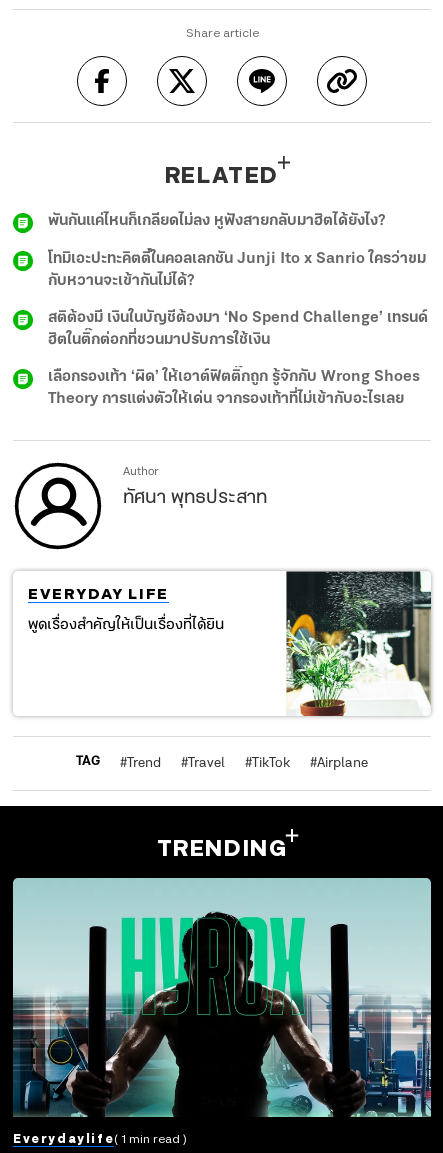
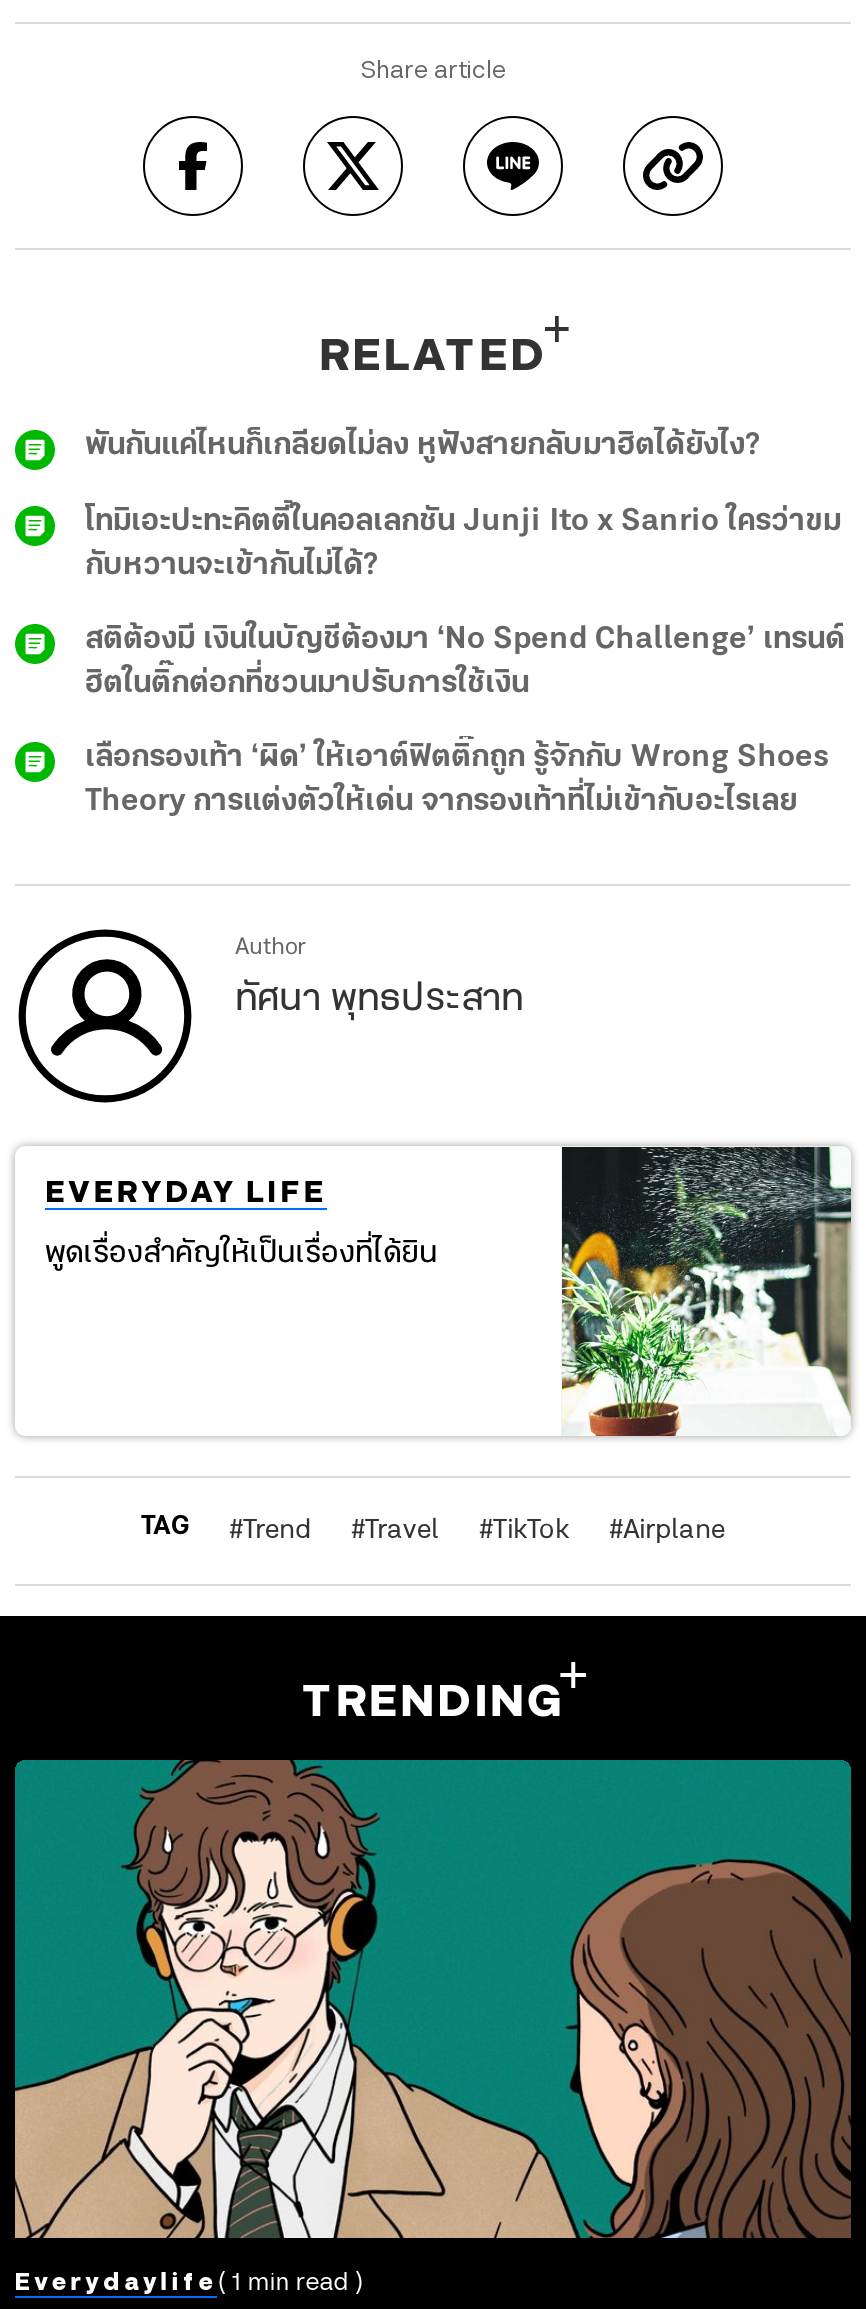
[12,877,432,1118] [image] -> [13,1760,851,2240] [image]

